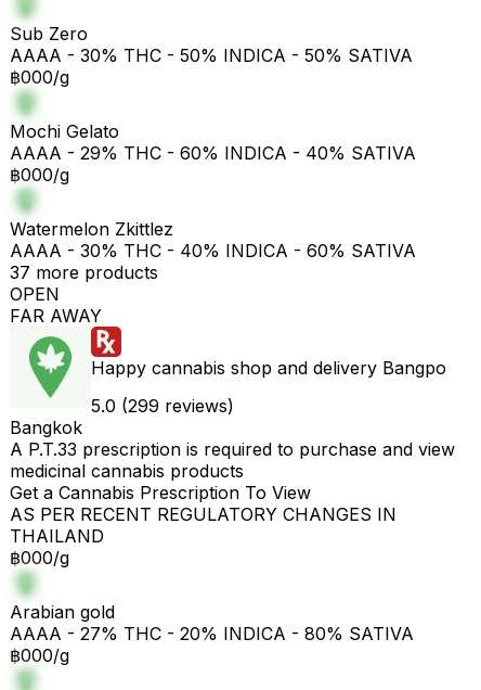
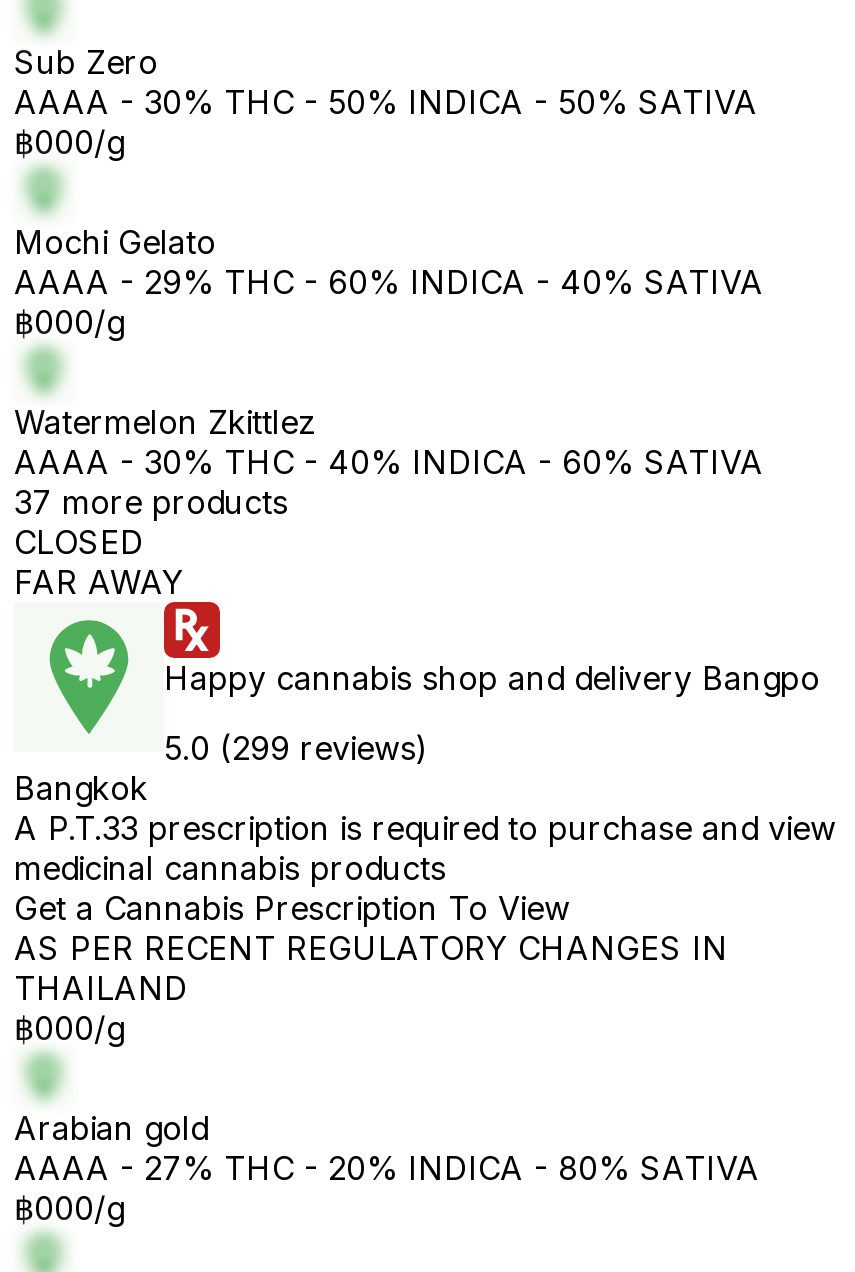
[10,283,60,305] OPEN -> [14,522,144,562] CLOSED

